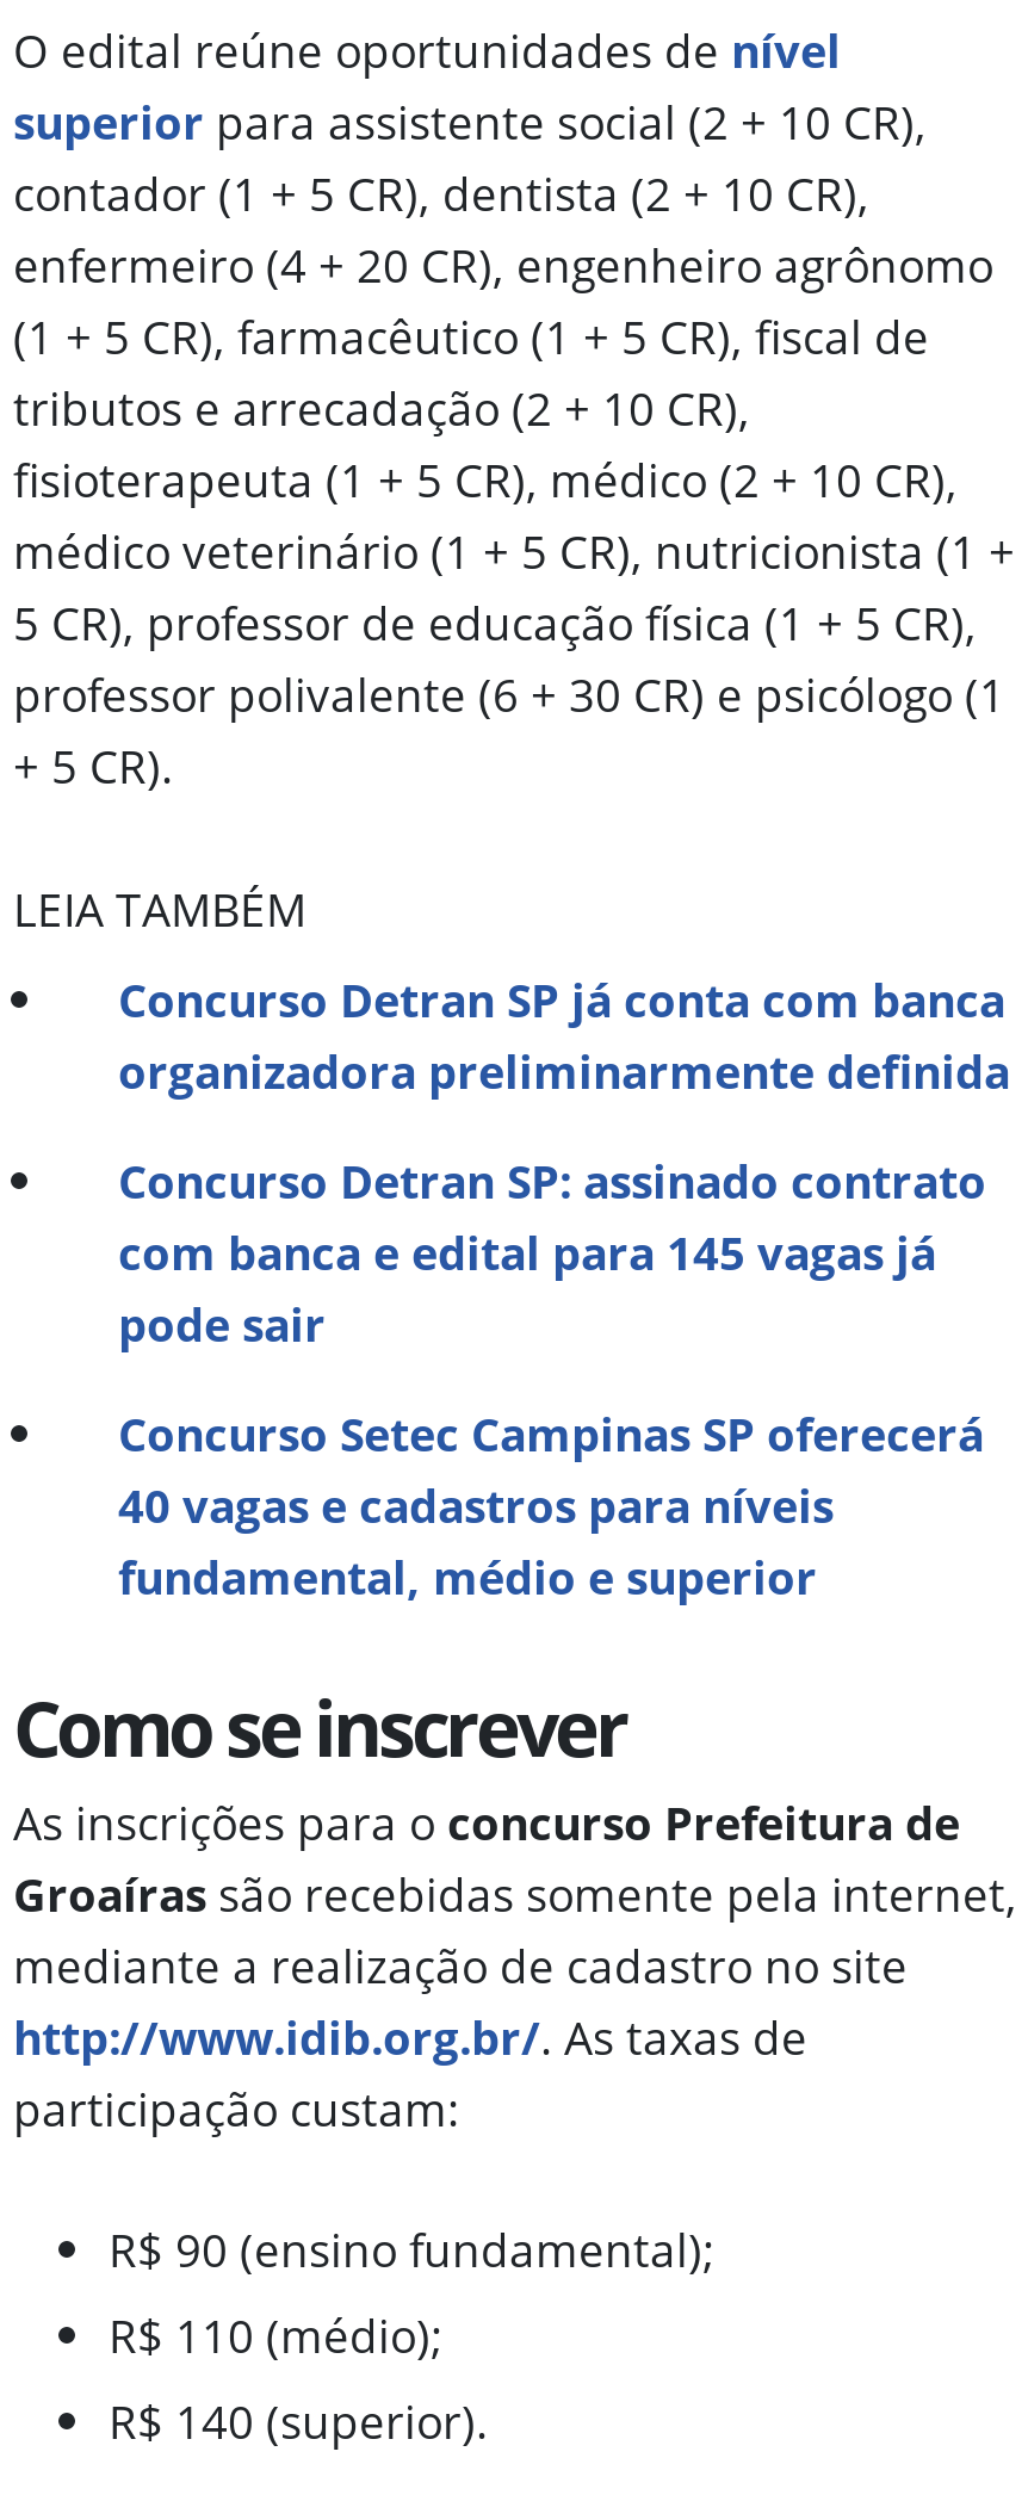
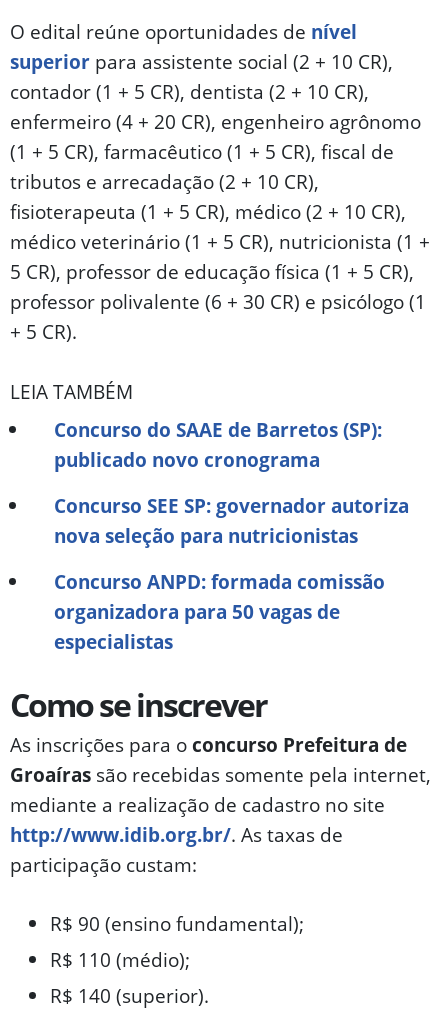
[118,967,1010,1103] Concurso Detran SP já conta com banca | organizadora preliminarmente definida -> [54,416,382,473] Concurso do SAAE de Barretos (SP): | publicado novo cronograma
[118,1149,986,1356] Concurso Detran SP: assinado contrato | com banca e edital para 145 vagas já | pode sair -> [54,492,409,549] Concurso SEE SP: governador autoriza | nova seleção para nutricionistas
[118,1401,984,1609] Concurso Setec Campinas SP oferecerá | 40 vagas e cadastros para níveis | fundamental, médio e superior -> [54,568,385,655] Concurso ANPD: formada comissão | organizadora para 50 vagas de | especialistas

